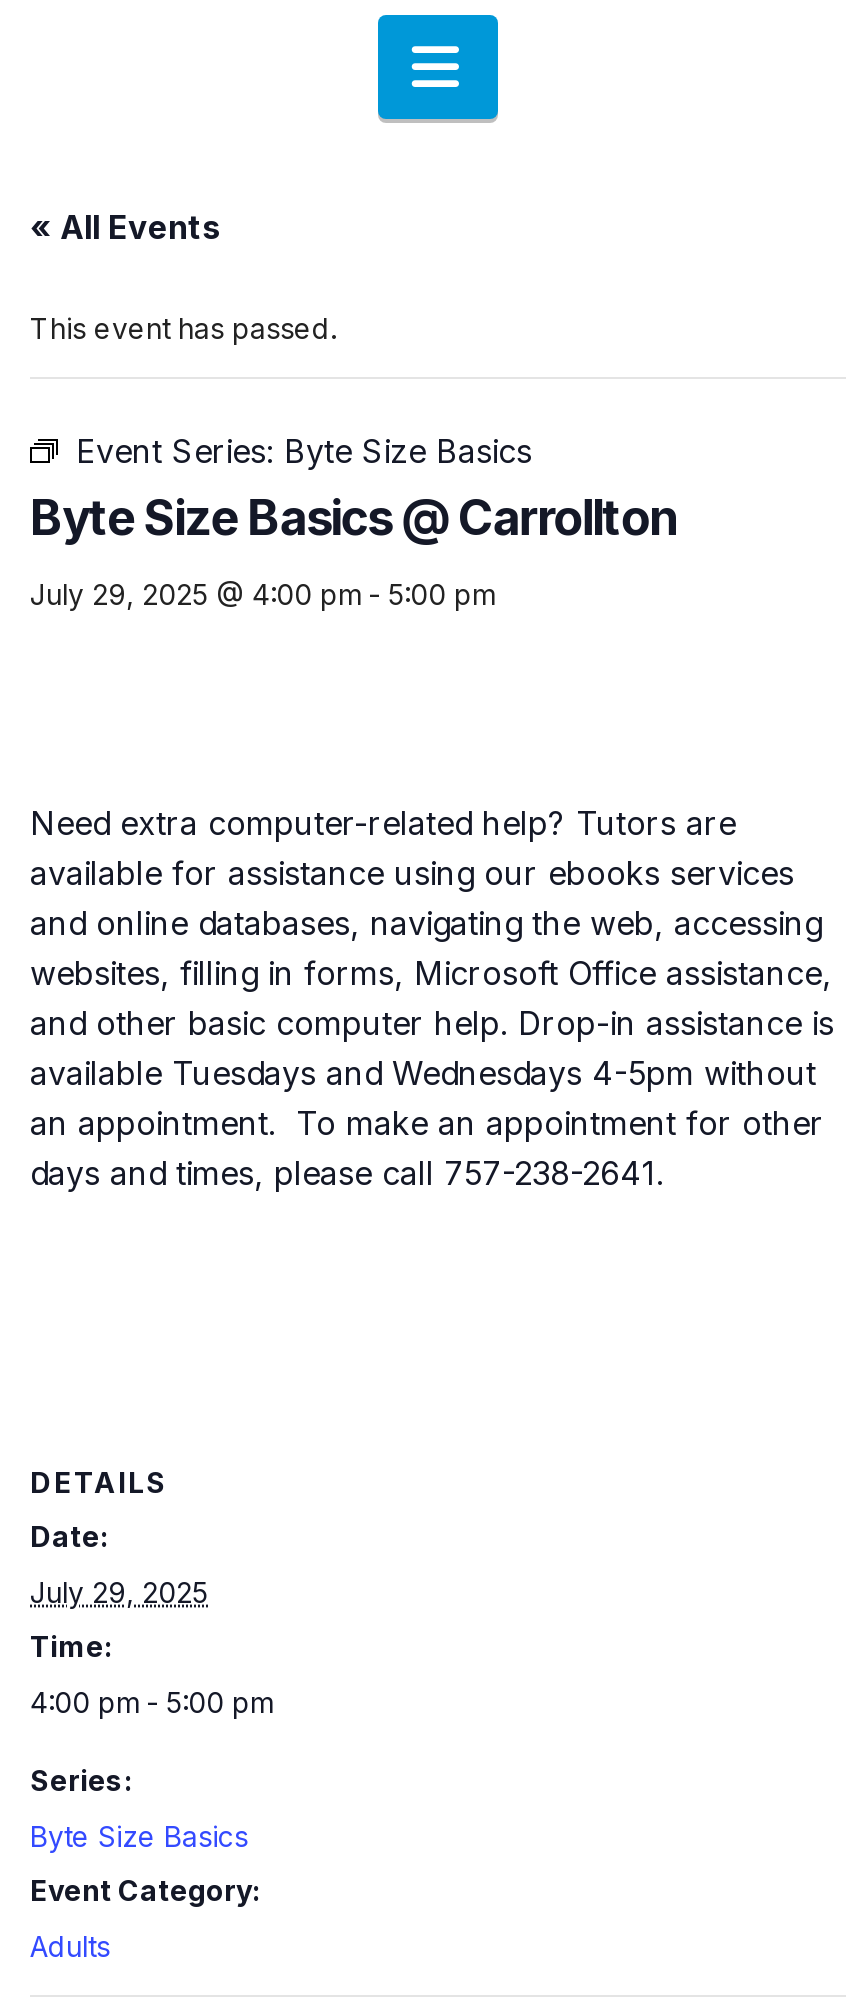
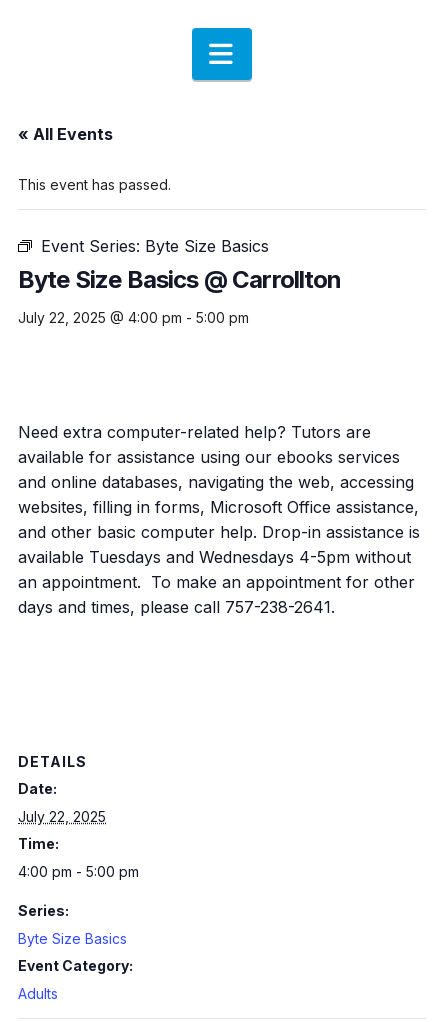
[30,577,494,611] July 29, 2025 @ 4:00 pm - 5:00 pm -> [18,309,249,326] July 22, 2025 @ 4:00 pm - 5:00 pm
[30,1574,208,1608] July 29, 2025 -> [18,808,106,825] July 22, 2025

